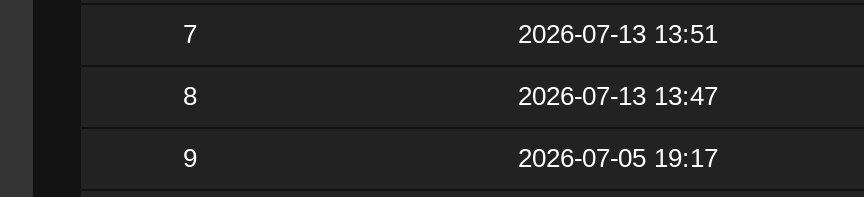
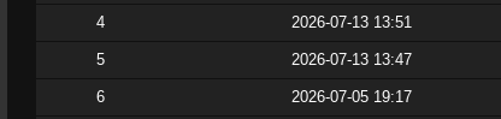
[183,19,197,49] 7 -> [96,13,104,31] 4
[183,81,197,111] 8 -> [96,50,104,69] 5
[183,143,197,173] 9 -> [96,88,104,106] 6

